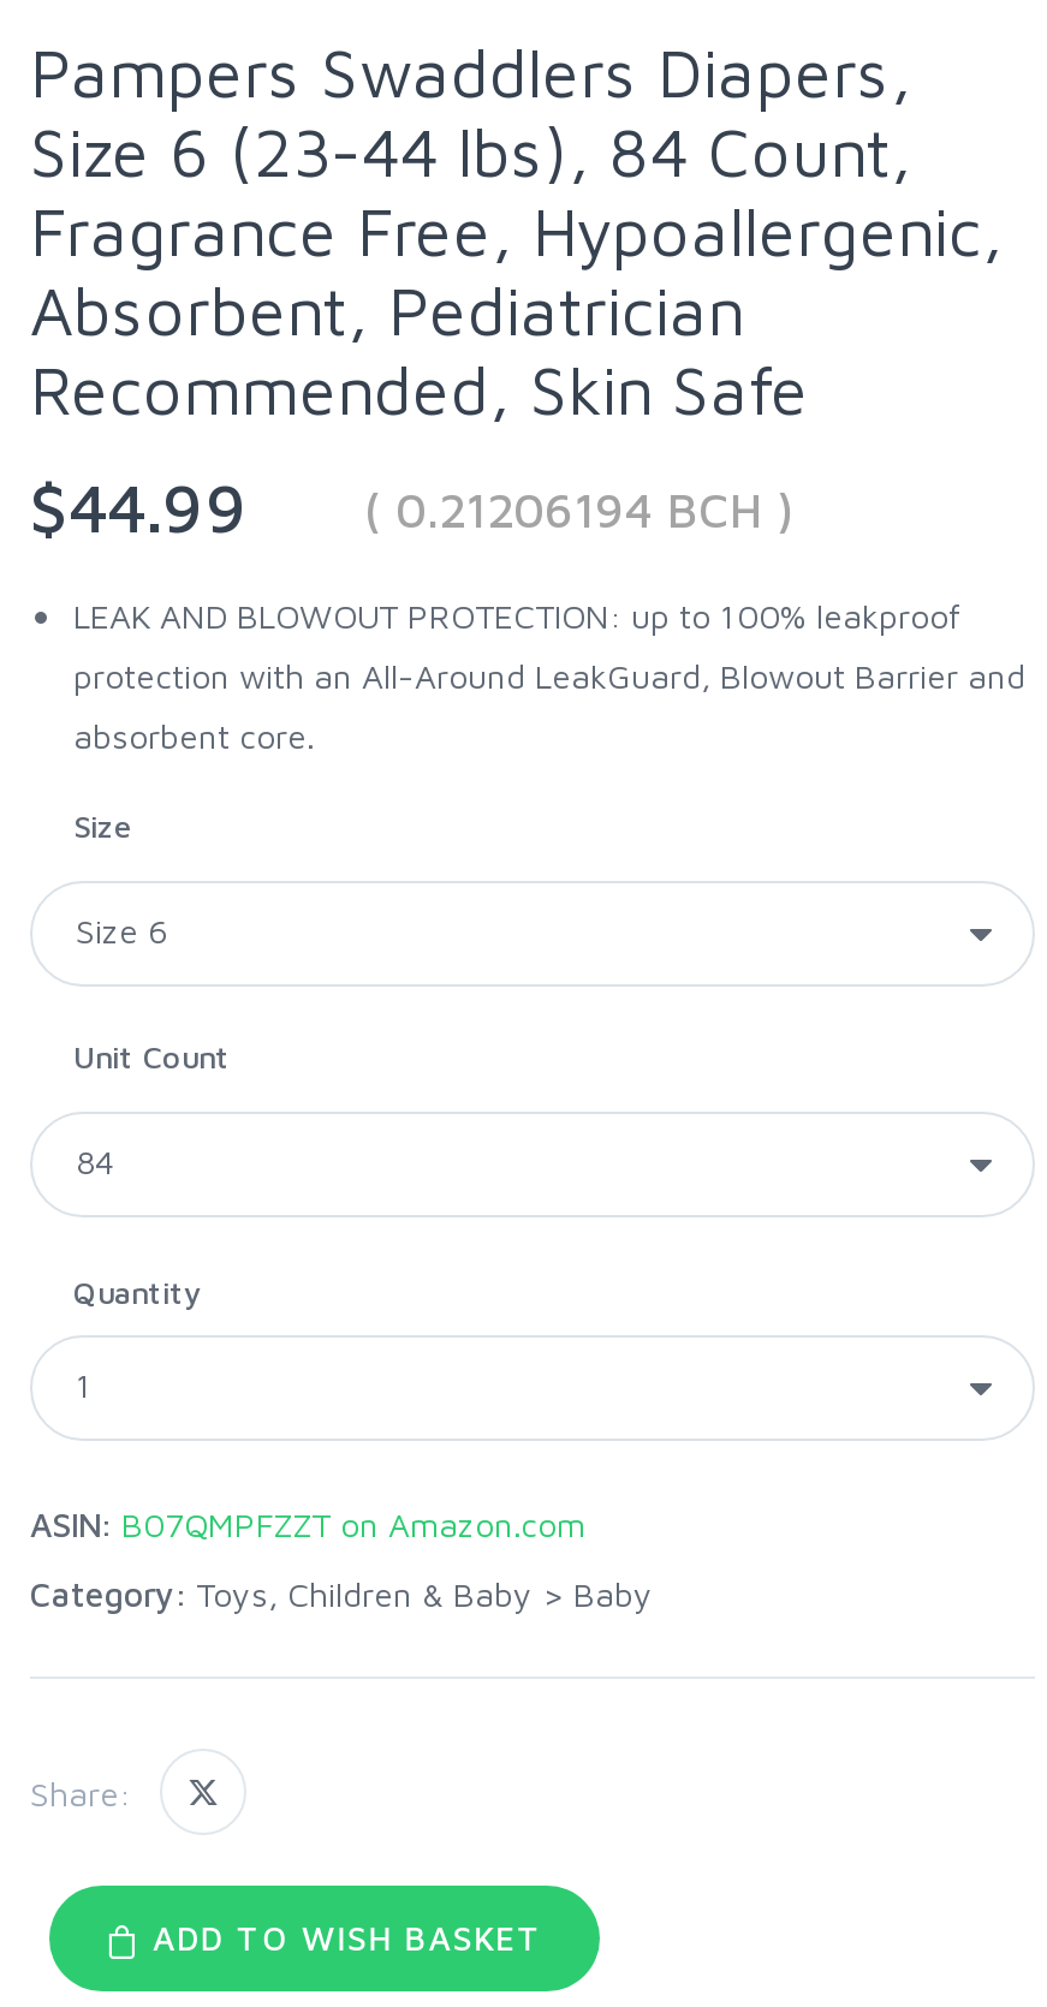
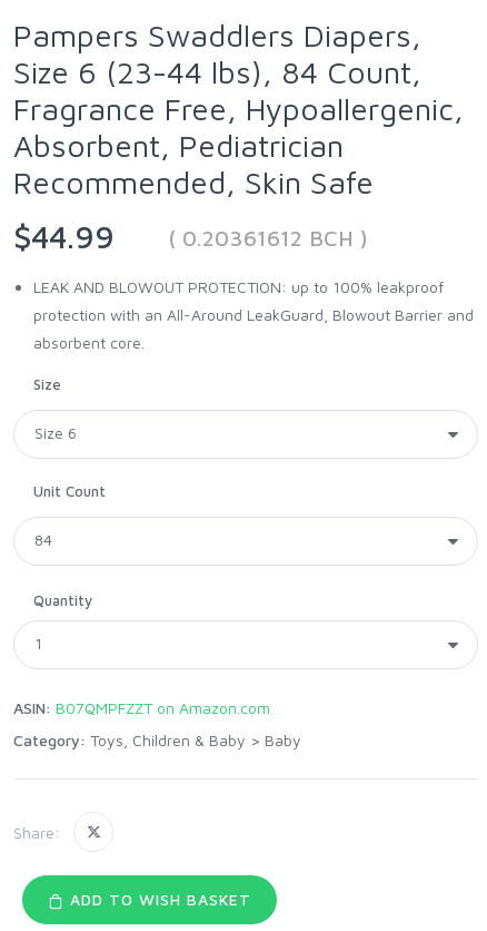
[364,483,795,538] ( 0.21206194 BCH ) -> [168,225,368,251] ( 0.20361612 BCH )

